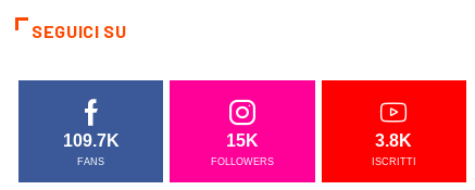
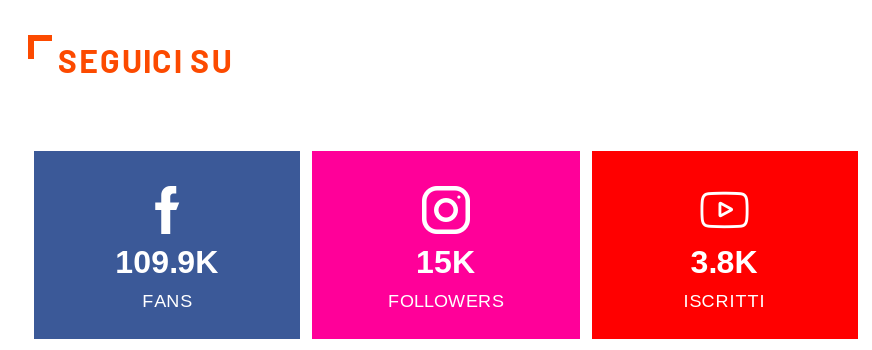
[63,132,119,150] 109.7K -> [115,245,219,279] 109.9K

